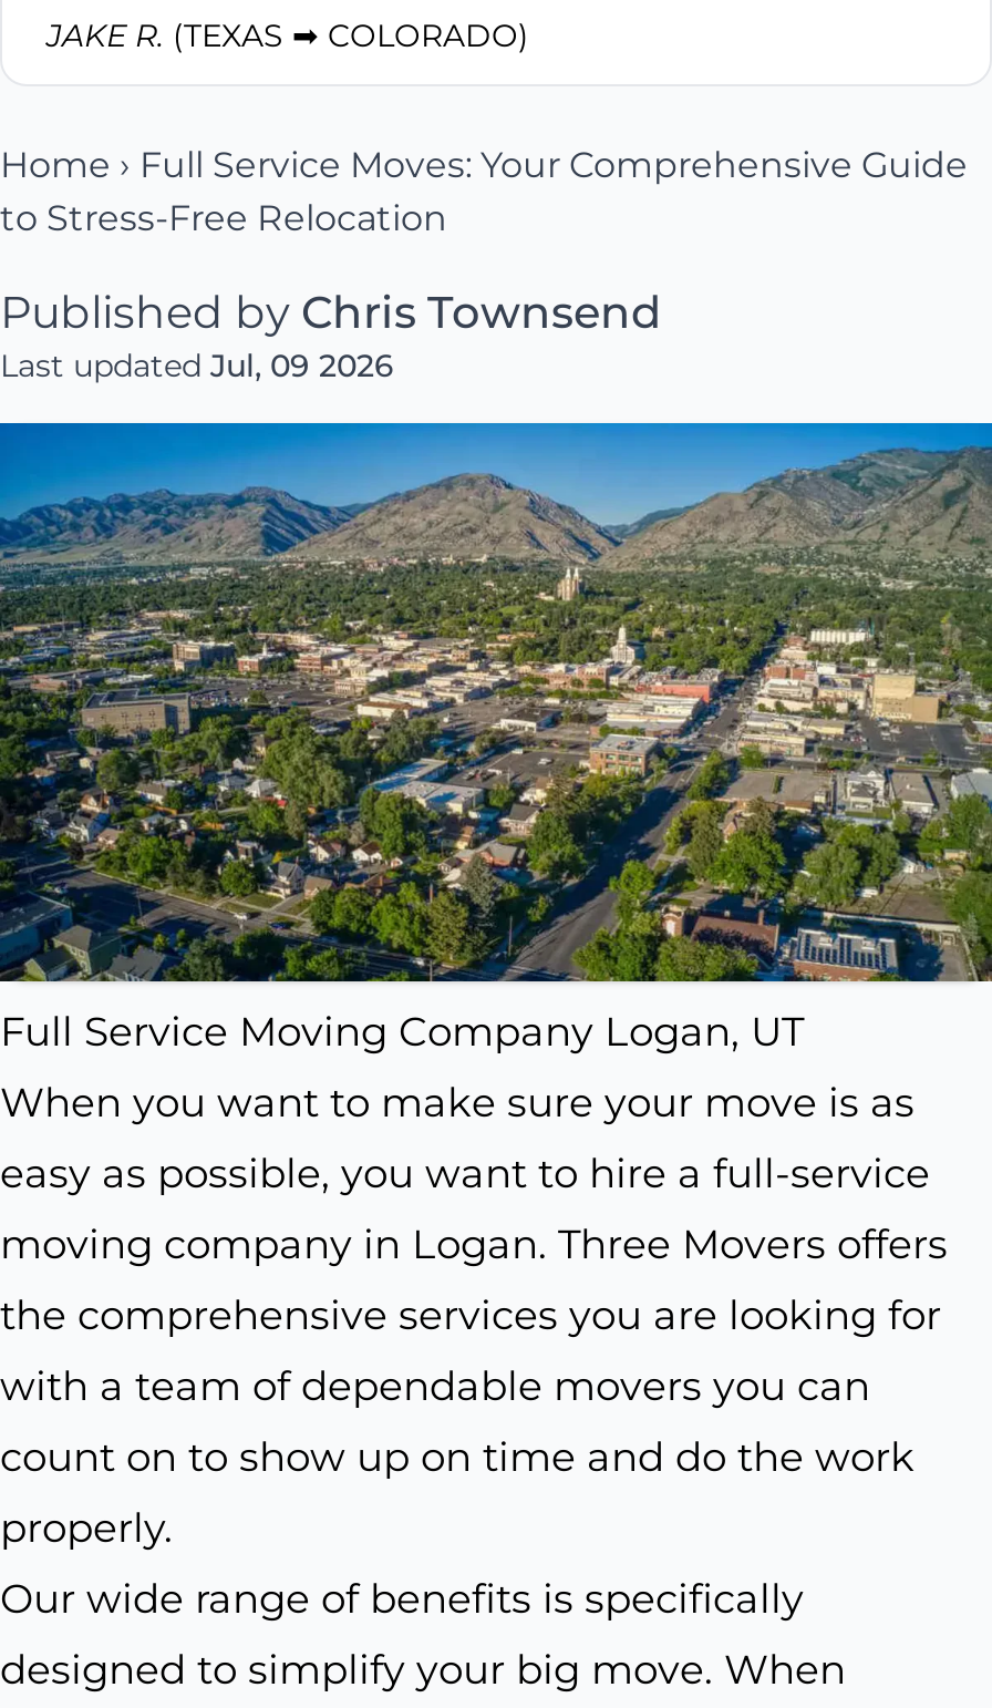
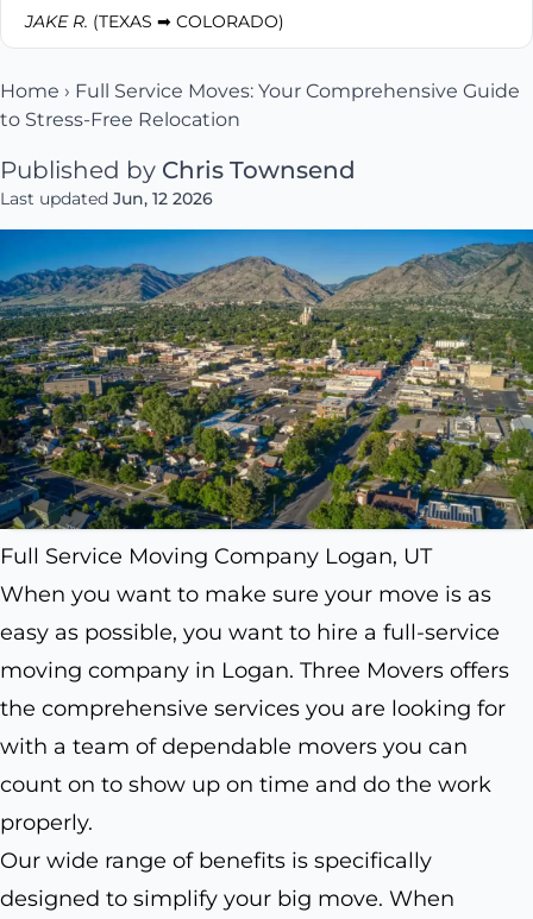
[0,346,394,386] Last updated Jul, 09 2026 -> [0,188,213,210] Last updated Jun, 12 2026

